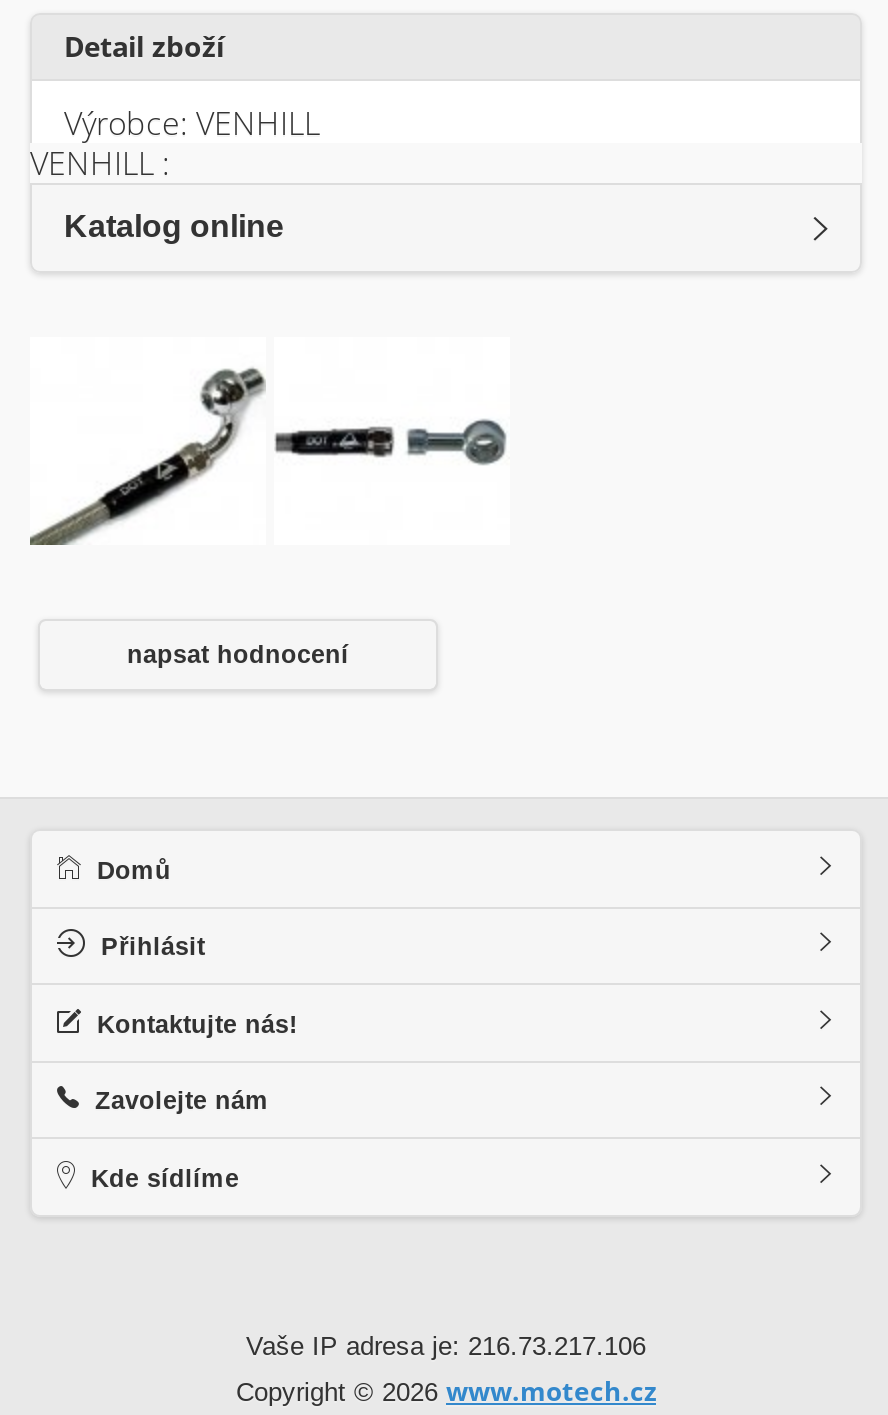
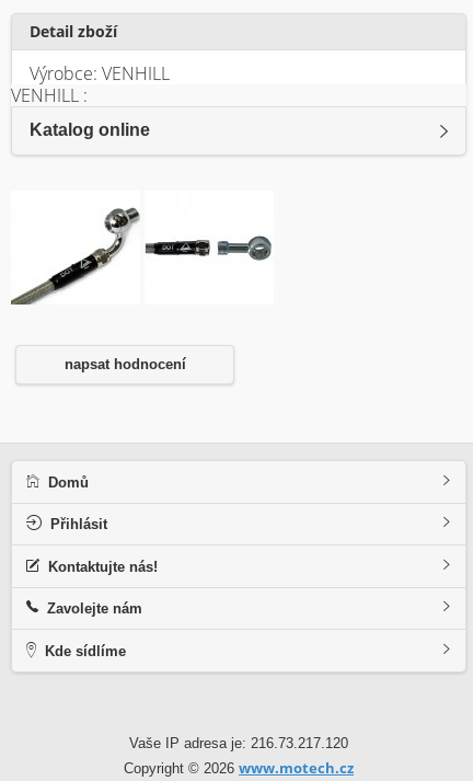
[246,1330,646,1360] Vaše IP adresa je: 216.73.217.106 -> [129,735,348,751] Vaše IP adresa je: 216.73.217.120

